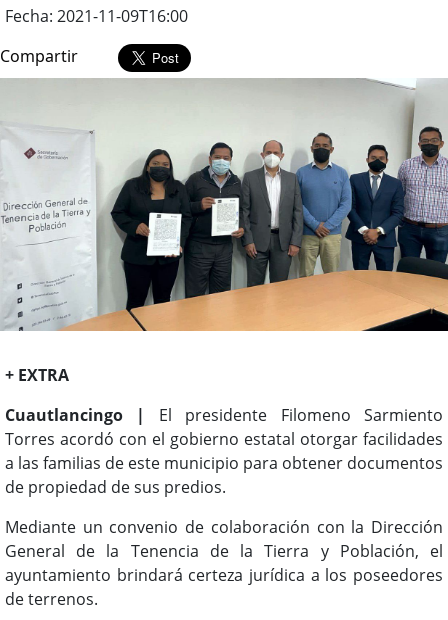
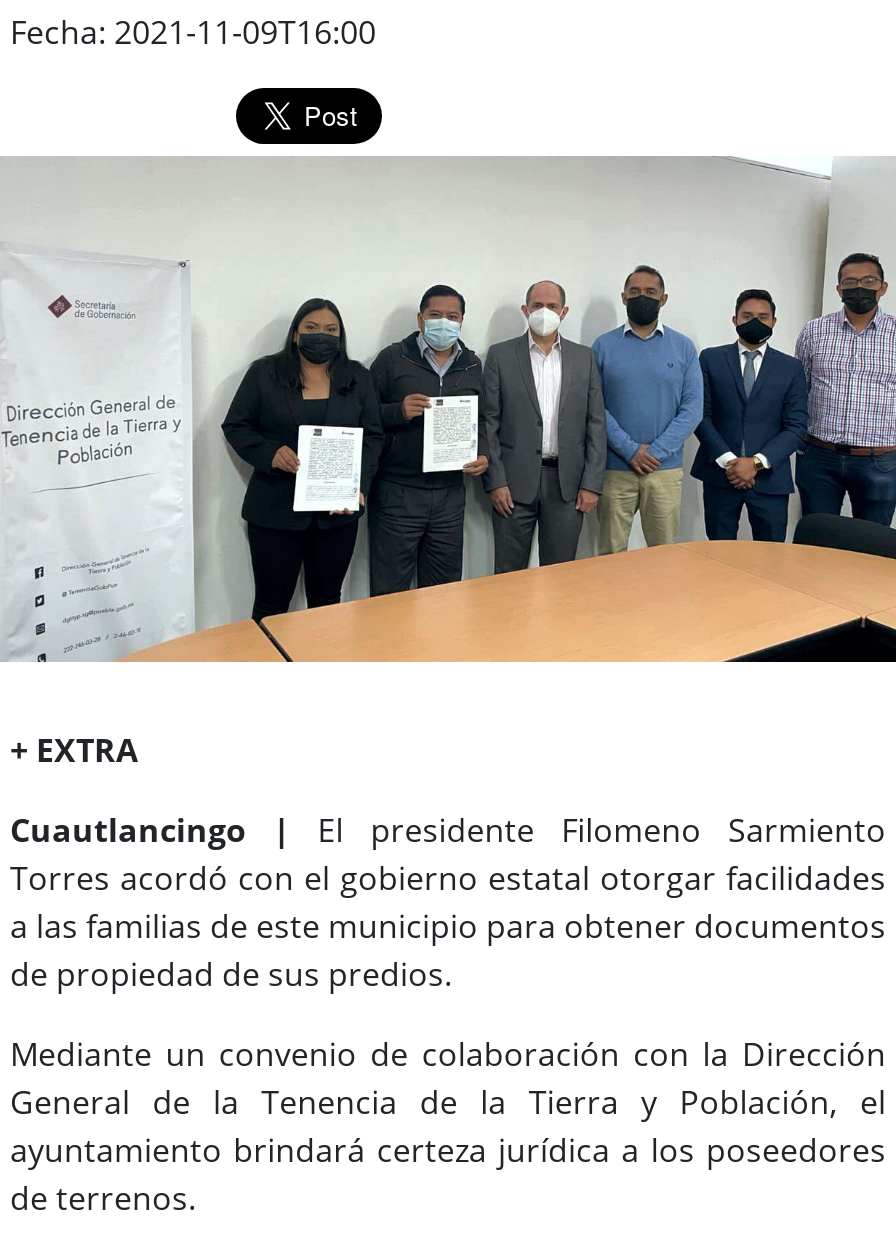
[0,45,78,67] Compartir -> none

